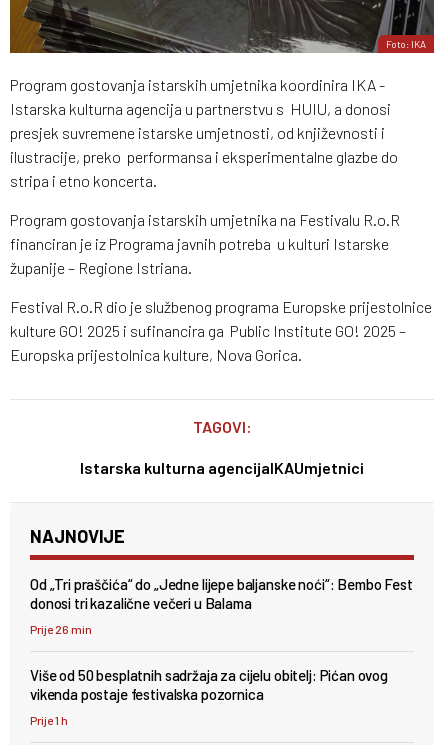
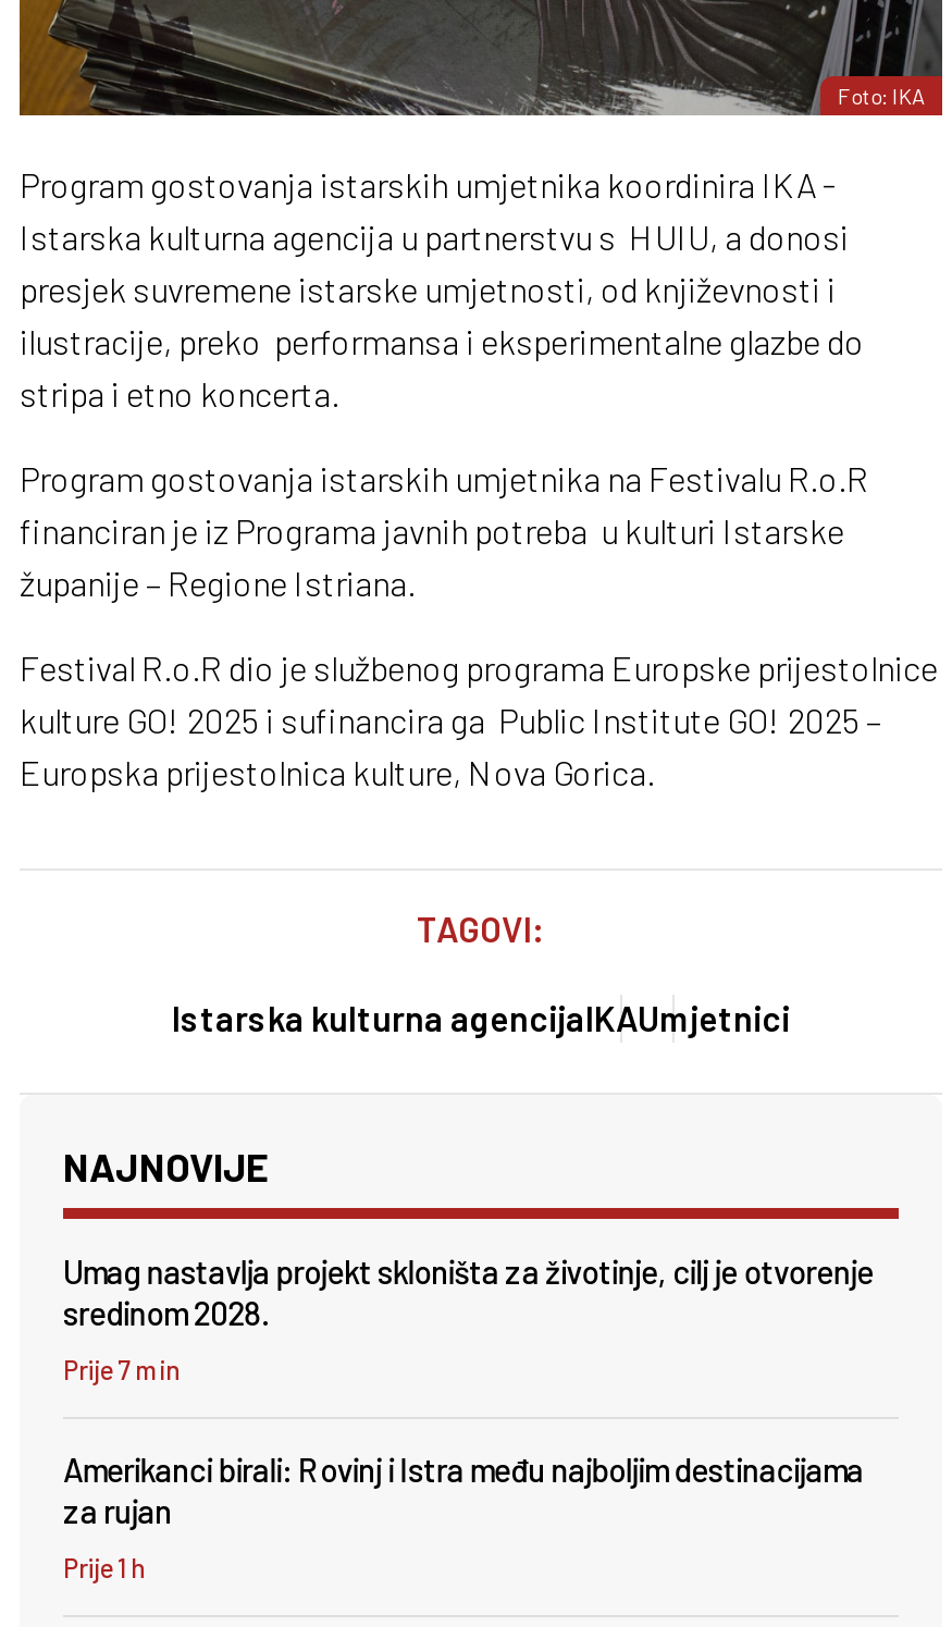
[30,575,413,612] Od „Tri praščića“ do „Jedne lijepe baljanske noći“: Bembo Fest | donosi tri kazalične večeri u Balama -> [63,1251,873,1331] Umag nastavlja projekt skloništa za životinje, cilj je otvorenje | sredinom 2028.
[30,622,92,636] Prije 26 min -> [63,1353,181,1383] Prije 7 min
[30,666,388,703] Više od 50 besplatnih sadržaja za cijelu obitelj: Pićan ovog | vikenda postaje festivalska pozornica -> [63,1449,863,1529] Amerikanci birali: Rovinj i Istra među najboljim destinacijama | za rujan

